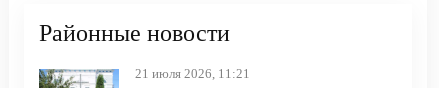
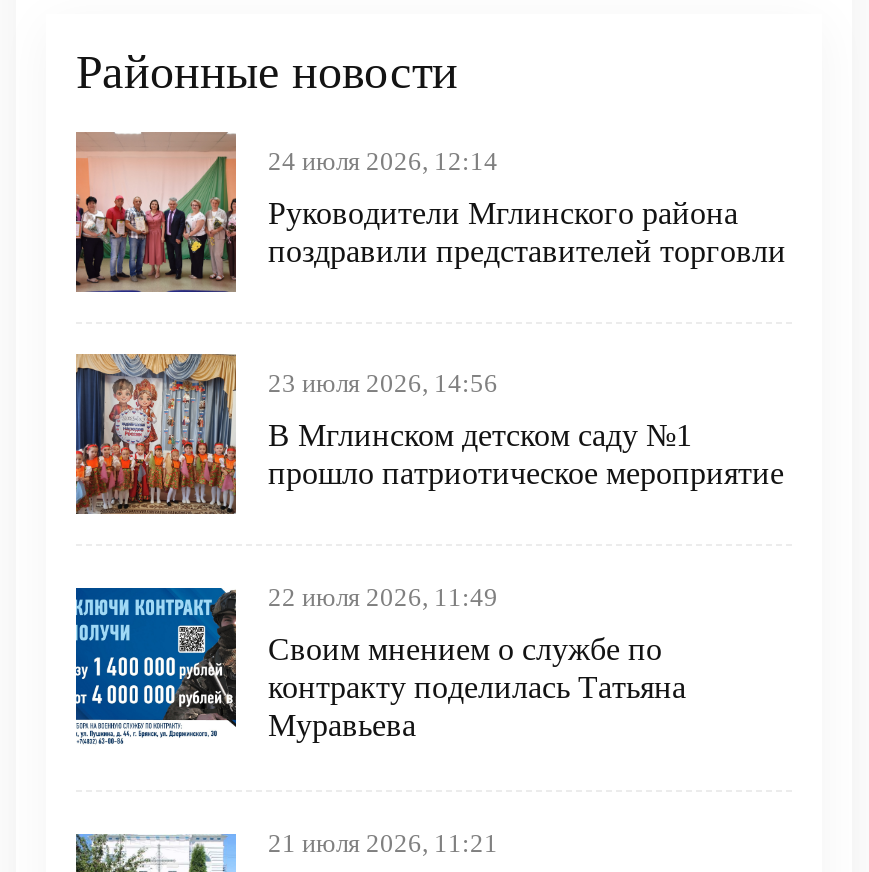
none -> [74,130,786,294] [image] | 24 июля 2026, 12:14 | Руководители Мглинского района | поздравили представителей торговли
none -> [74,352,784,516] [image] | 23 июля 2026, 14:56 | В Мглинском детском саду №1 | прошло патриотическое мероприятие
none -> [74,584,686,746] [image] | 22 июля 2026, 11:49 | Своим мнением о службе по | контракту поделилась Татьяна | Муравьева

